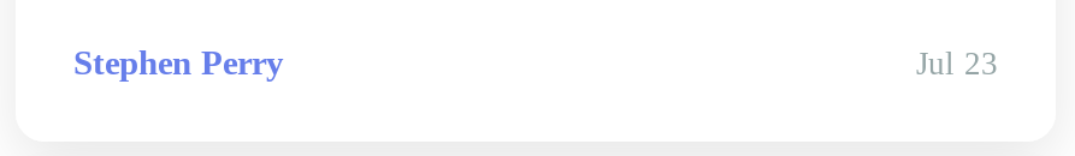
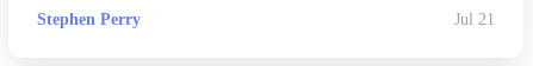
[916,45,998,81] Jul 23 -> [454,10,495,28] Jul 21

